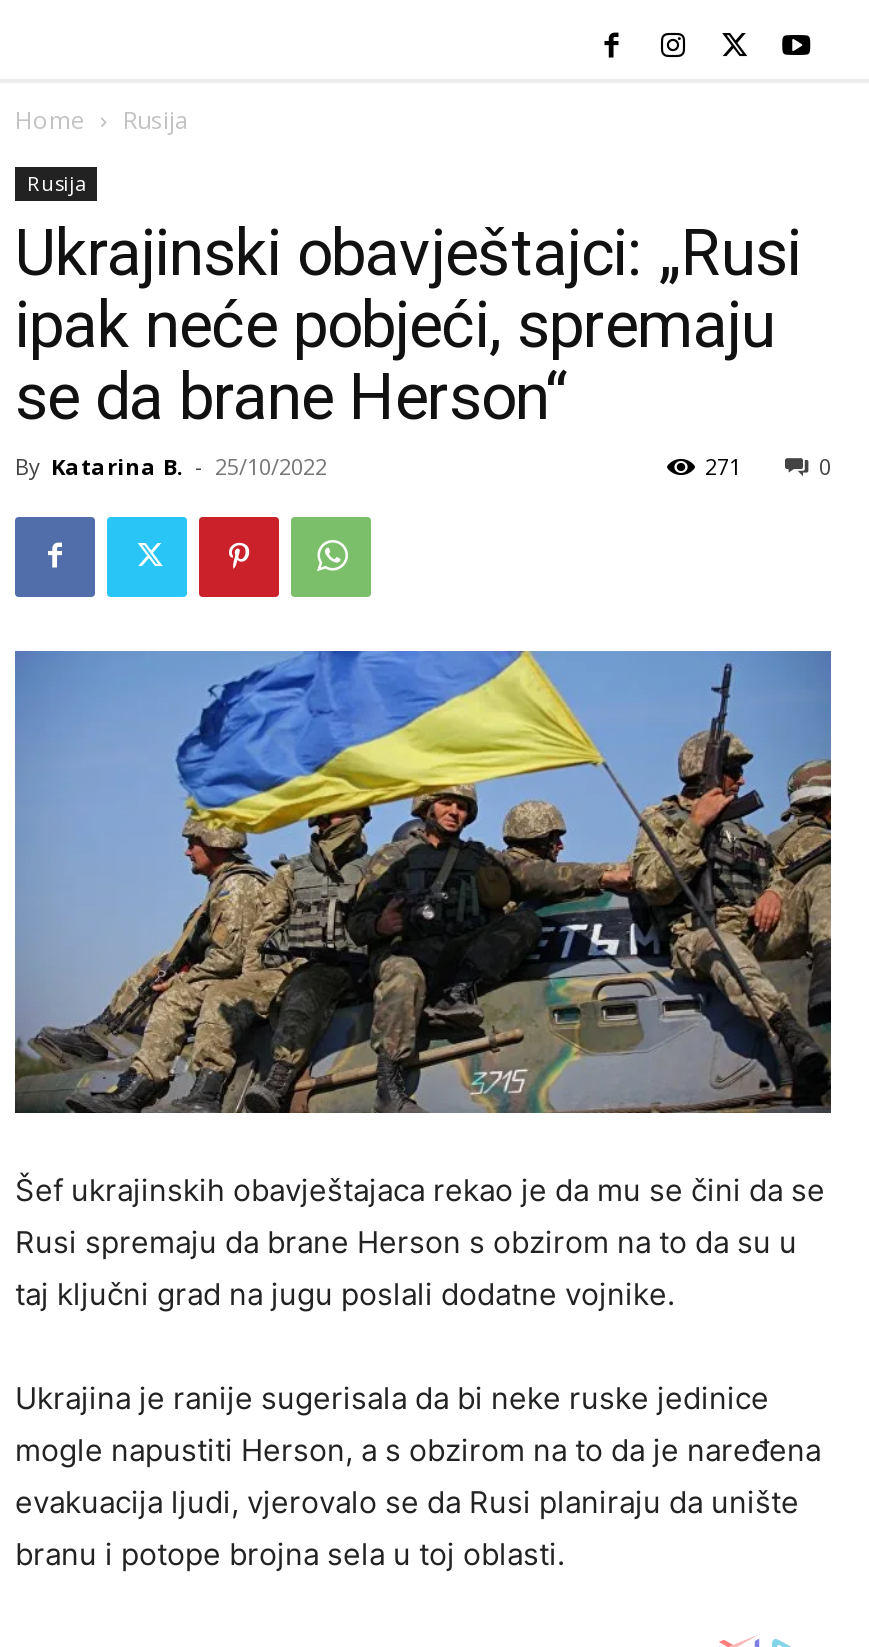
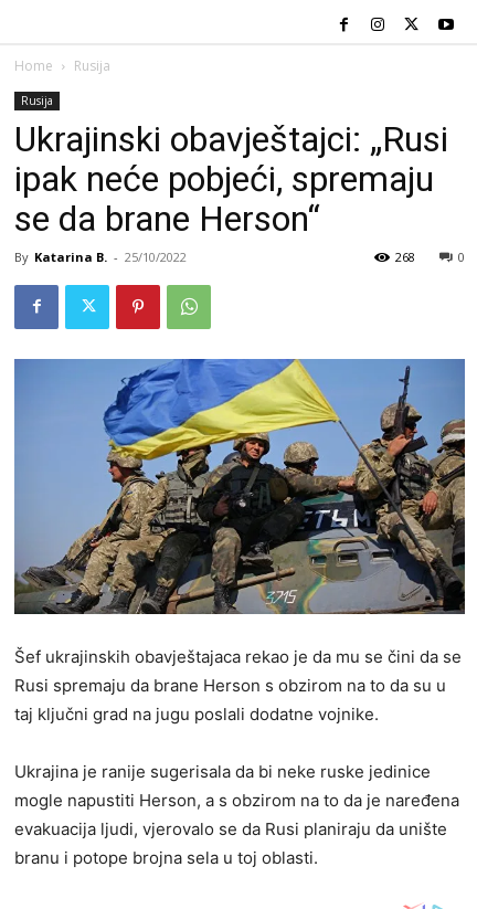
[705,451,741,481] 271 -> [395,248,415,265] 268

